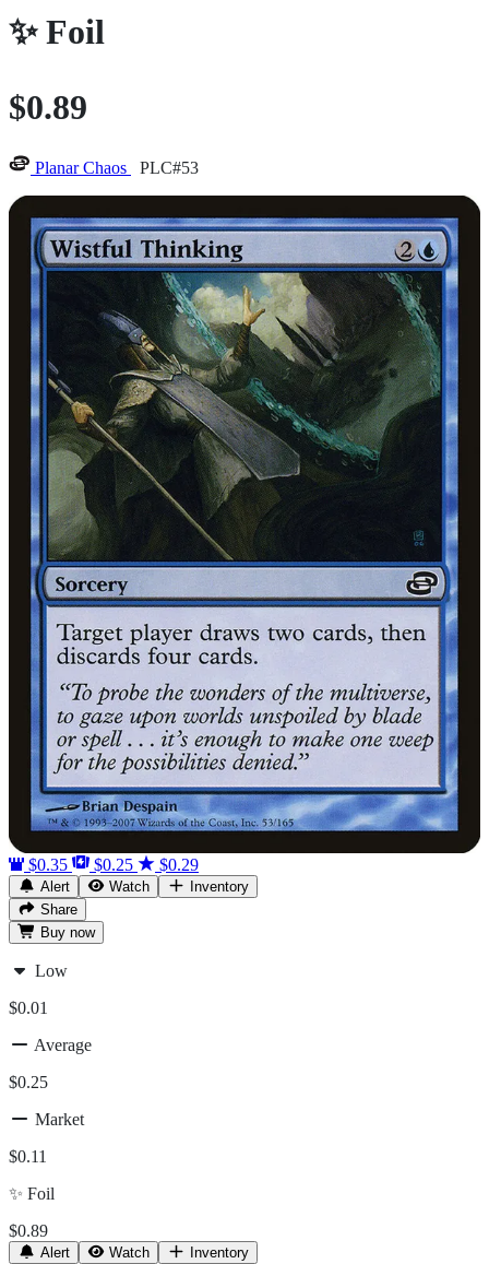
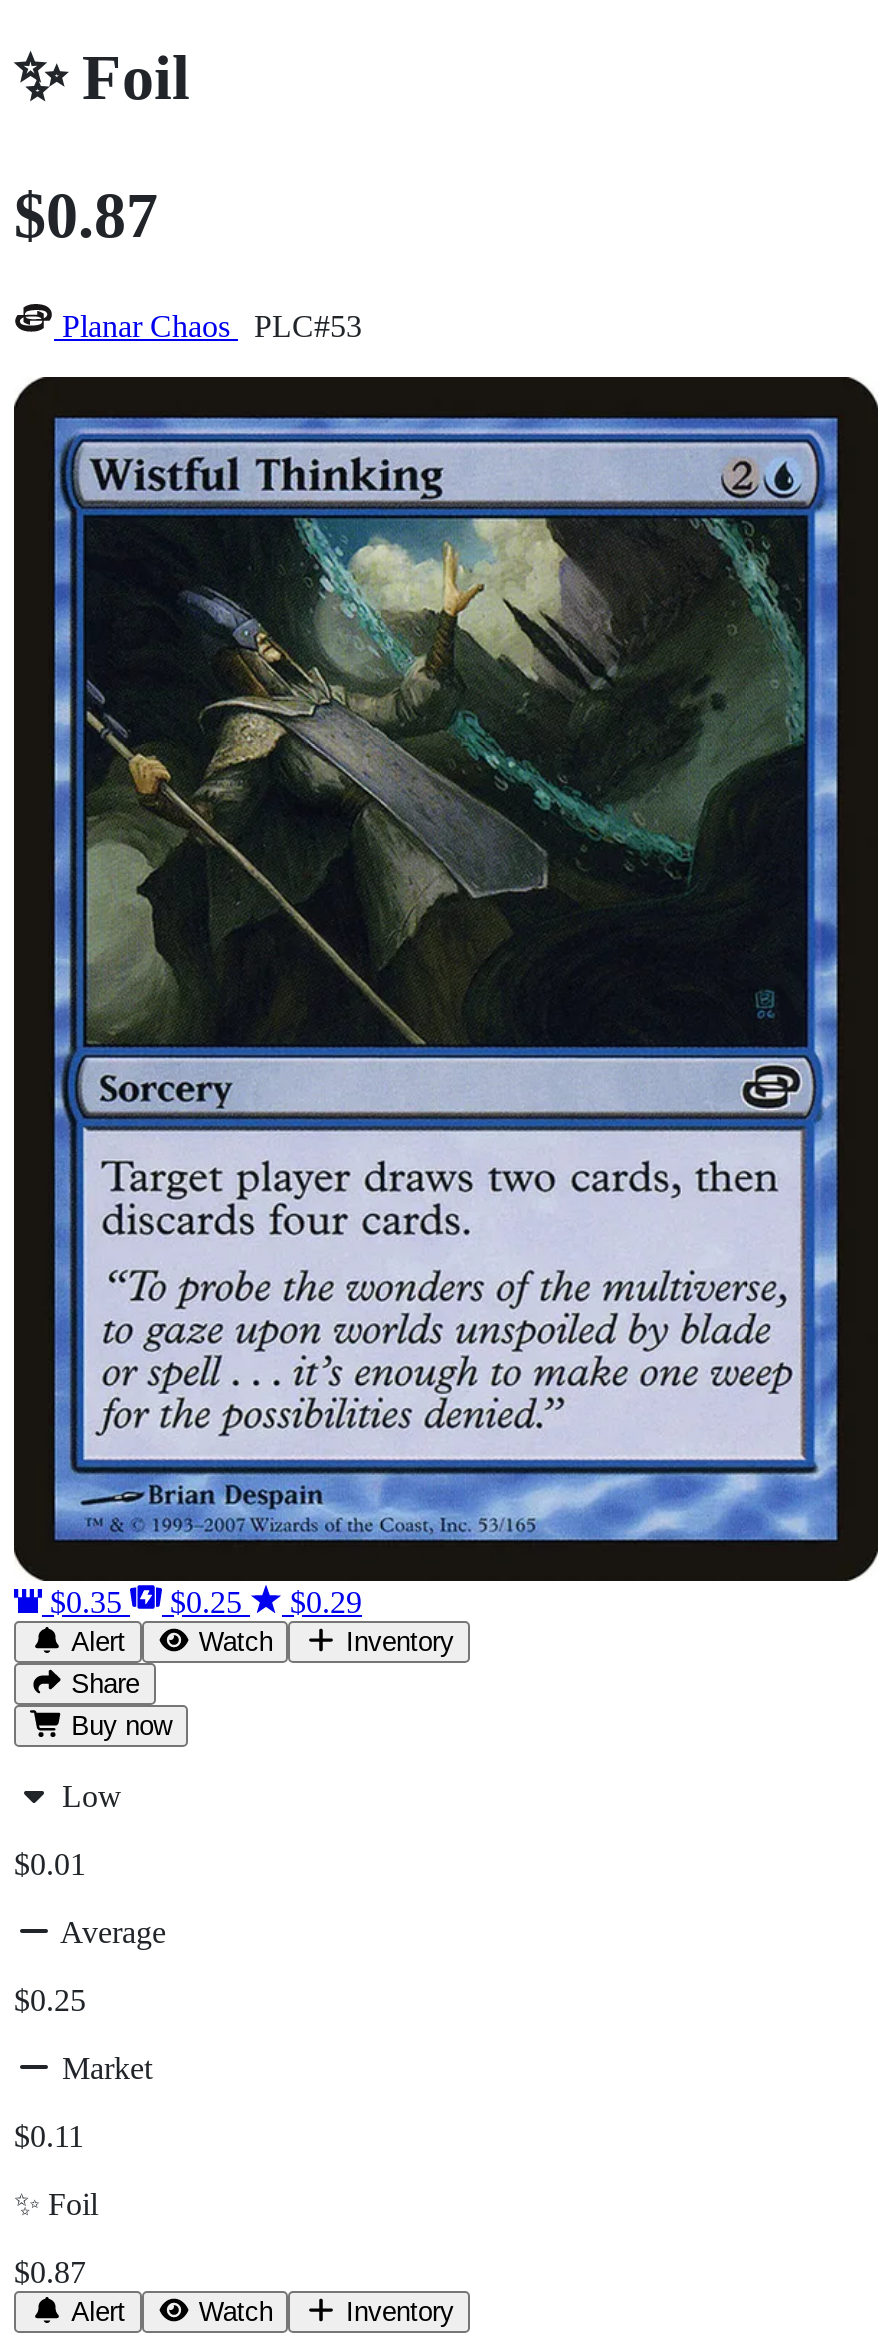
[9,88,87,127] $0.89 -> [14,180,158,252] $0.87
[9,1221,48,1240] $0.89 -> [14,2255,86,2289] $0.87

